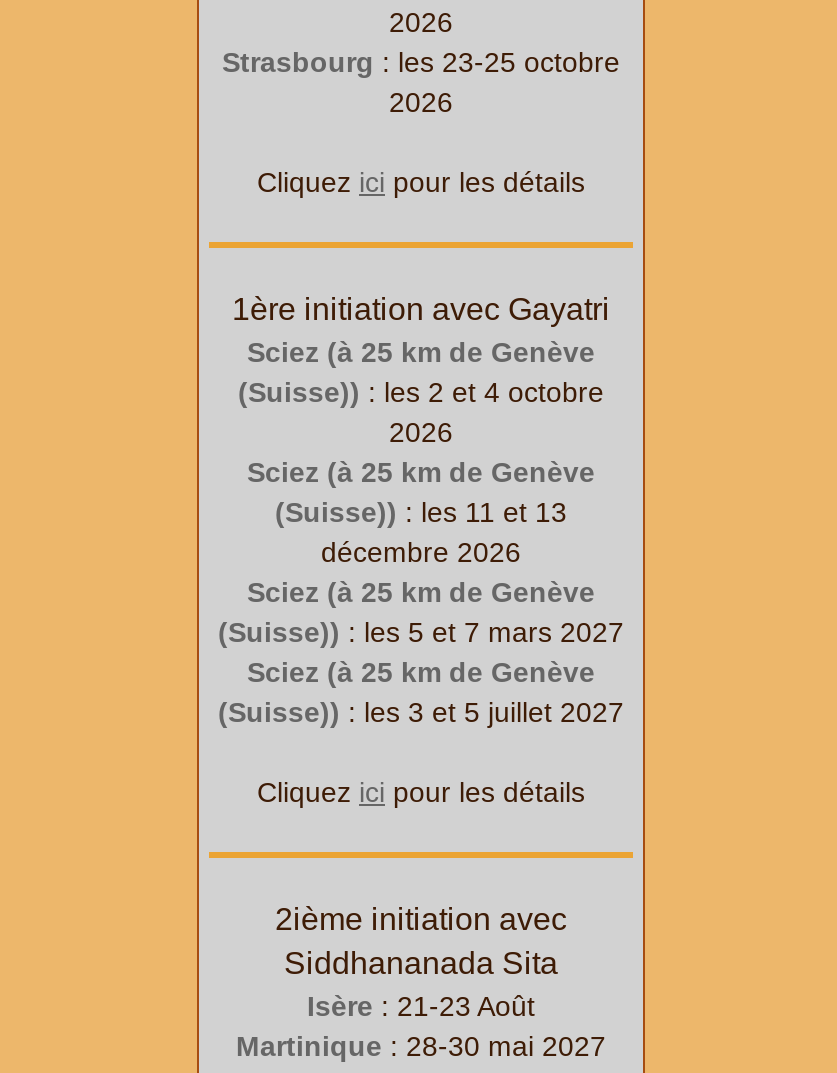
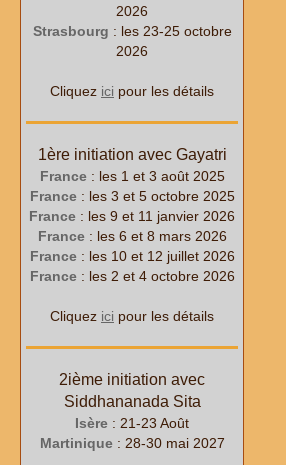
[218,336,624,728] Sciez (à 25 km de Genève | (Suisse)): les 2 et 4 octobre | 2026 | Sciez (à 25 km de Genève | (Suisse)): les 11 et 13 | décembre 2026 | Sciez (à 25 km de Genève | (Suisse)): les 5 et 7 mars 2027 | Sciez (à 25 km de Genève | (Suisse)): les 3 et 5 juillet 2027 -> [29,168,235,284] France: les 1 et 3 août 2025 | France: les 3 et 5 octobre 2025 | France: les 9 et 11 janvier 2026 | France: les 6 et 8 mars 2026 | France: les 10 et 12 juillet 2026 | France: les 2 et 4 octobre 2026

